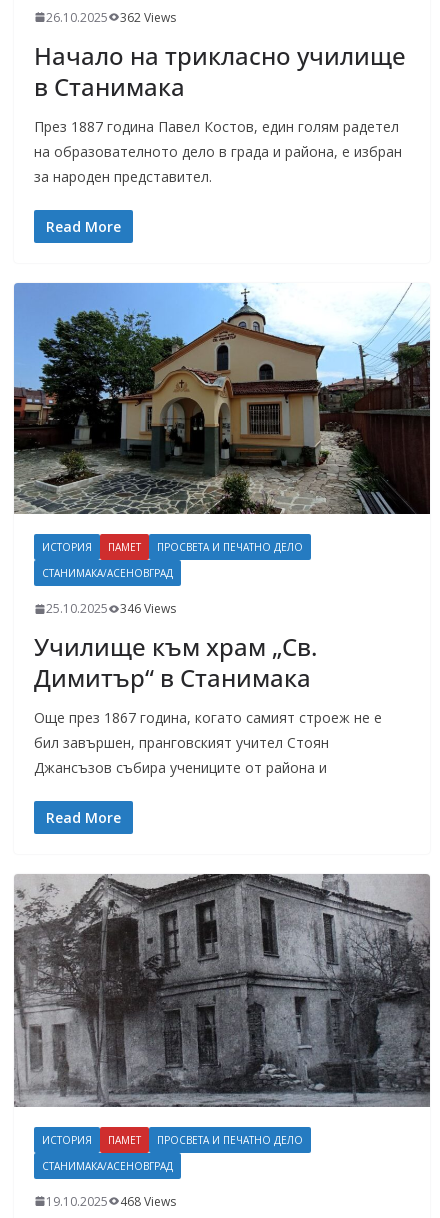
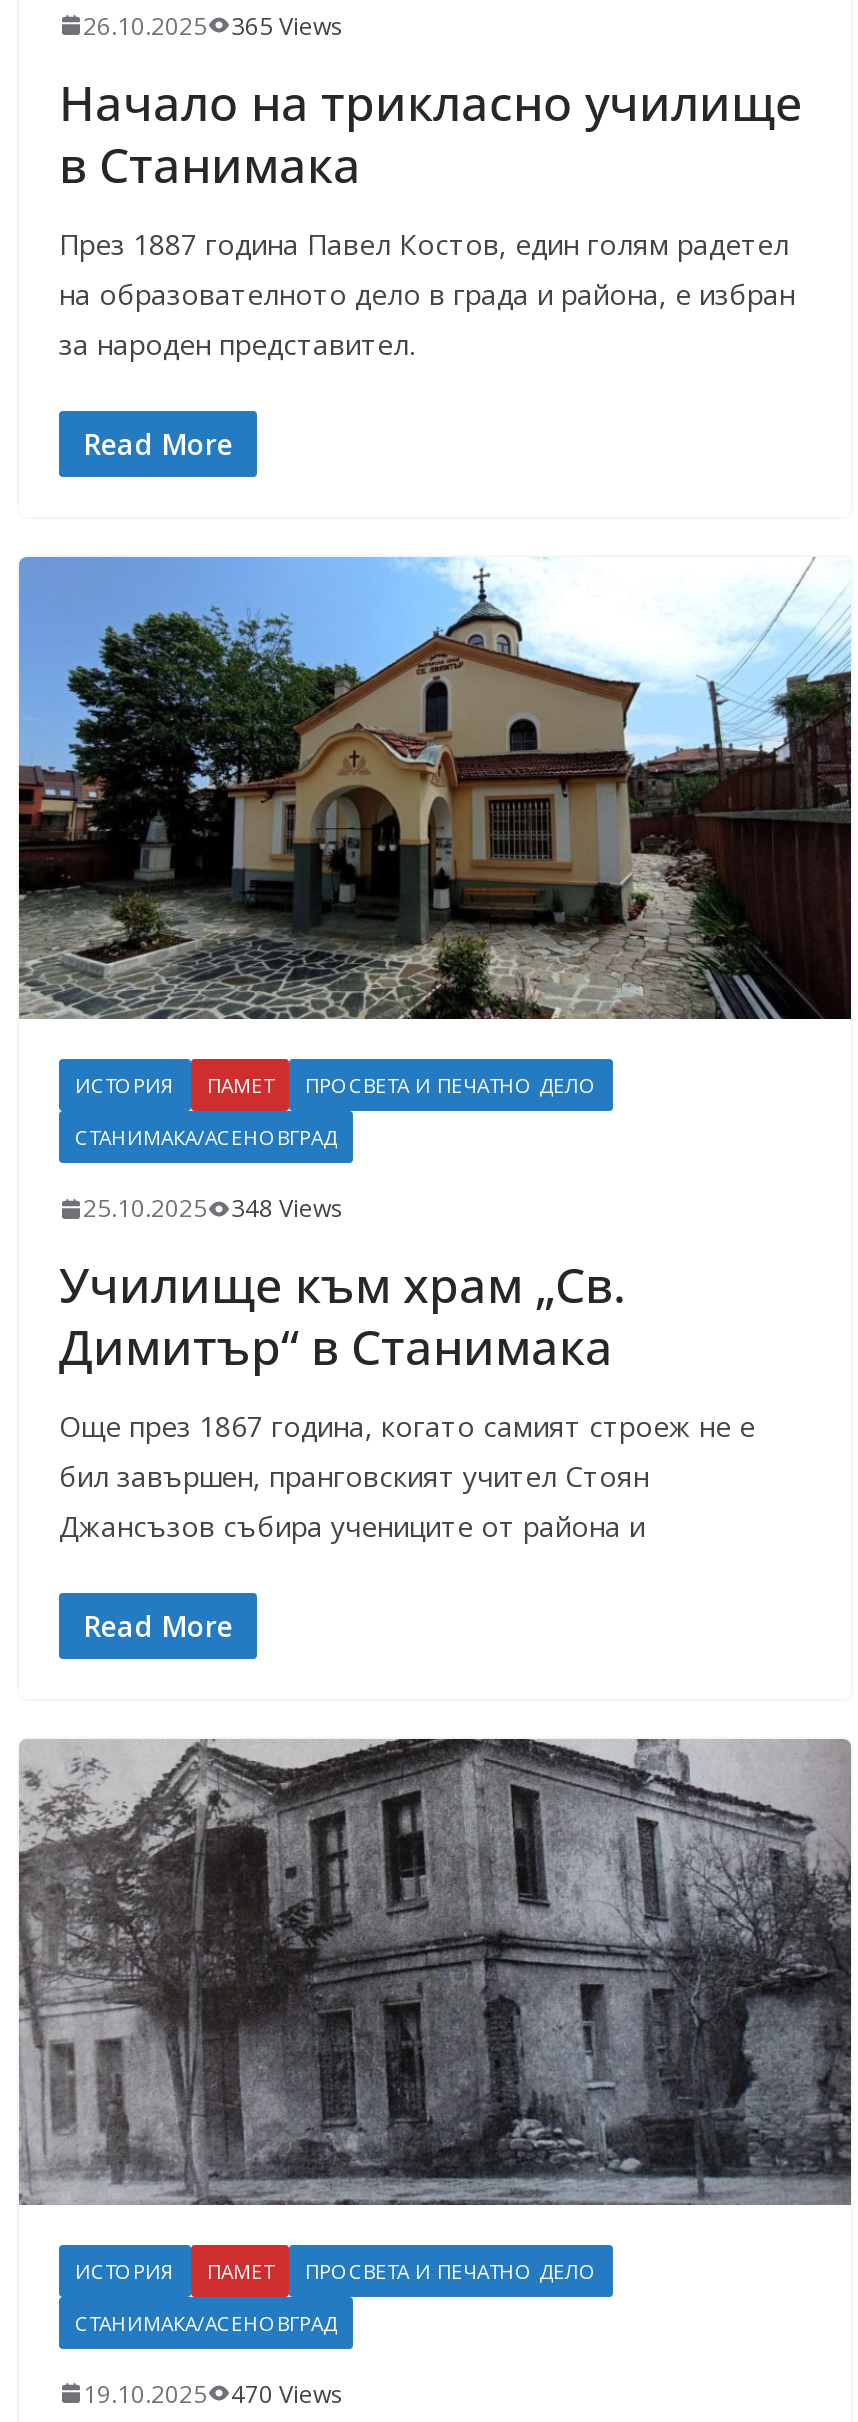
[46,9,176,26] 26.10.2025 362 Views -> [83,8,343,42] 26.10.2025 365 Views
[46,600,176,617] 25.10.2025 346 Views -> [83,1191,343,1225] 25.10.2025 348 Views
[46,1193,176,1210] 19.10.2025 468 Views -> [83,2377,343,2411] 19.10.2025 470 Views

